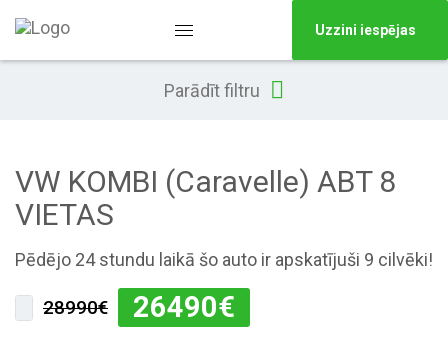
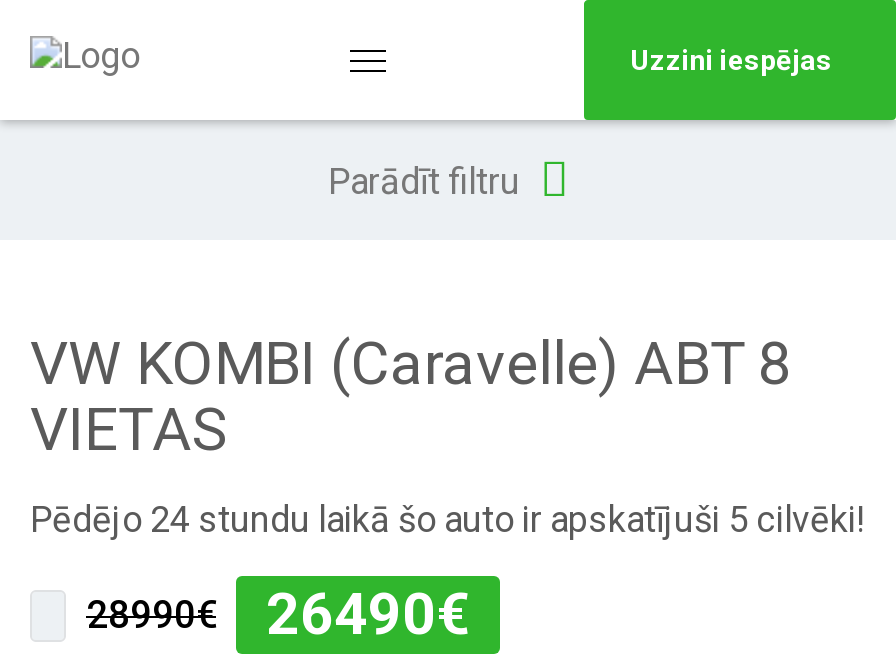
[15,249,433,270] Pēdējo 24 stundu laikā šo auto ir apskatījuši 9 cilvēki! -> [30,498,866,540] Pēdējo 24 stundu laikā šo auto ir apskatījuši 5 cilvēki!

